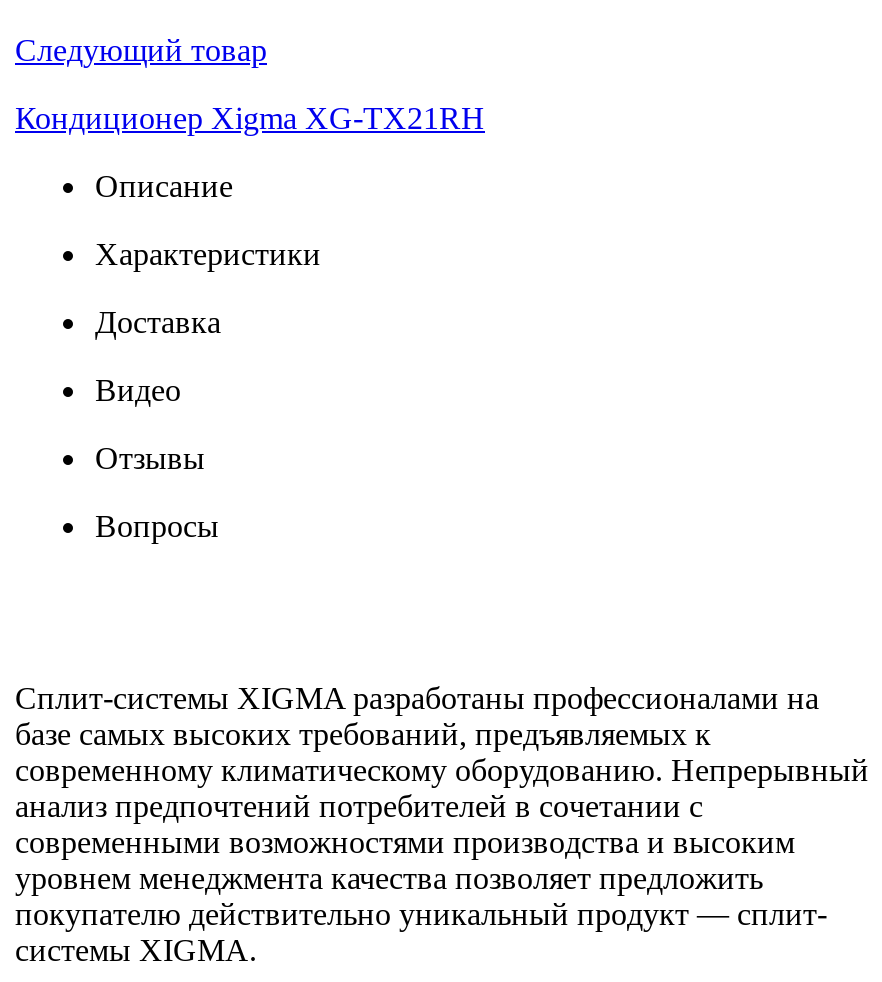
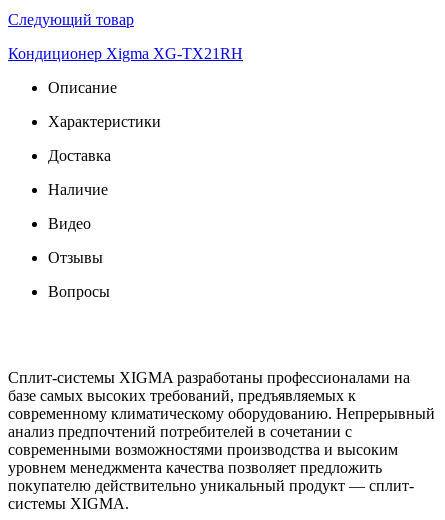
none -> [48,181,108,198] Наличие

